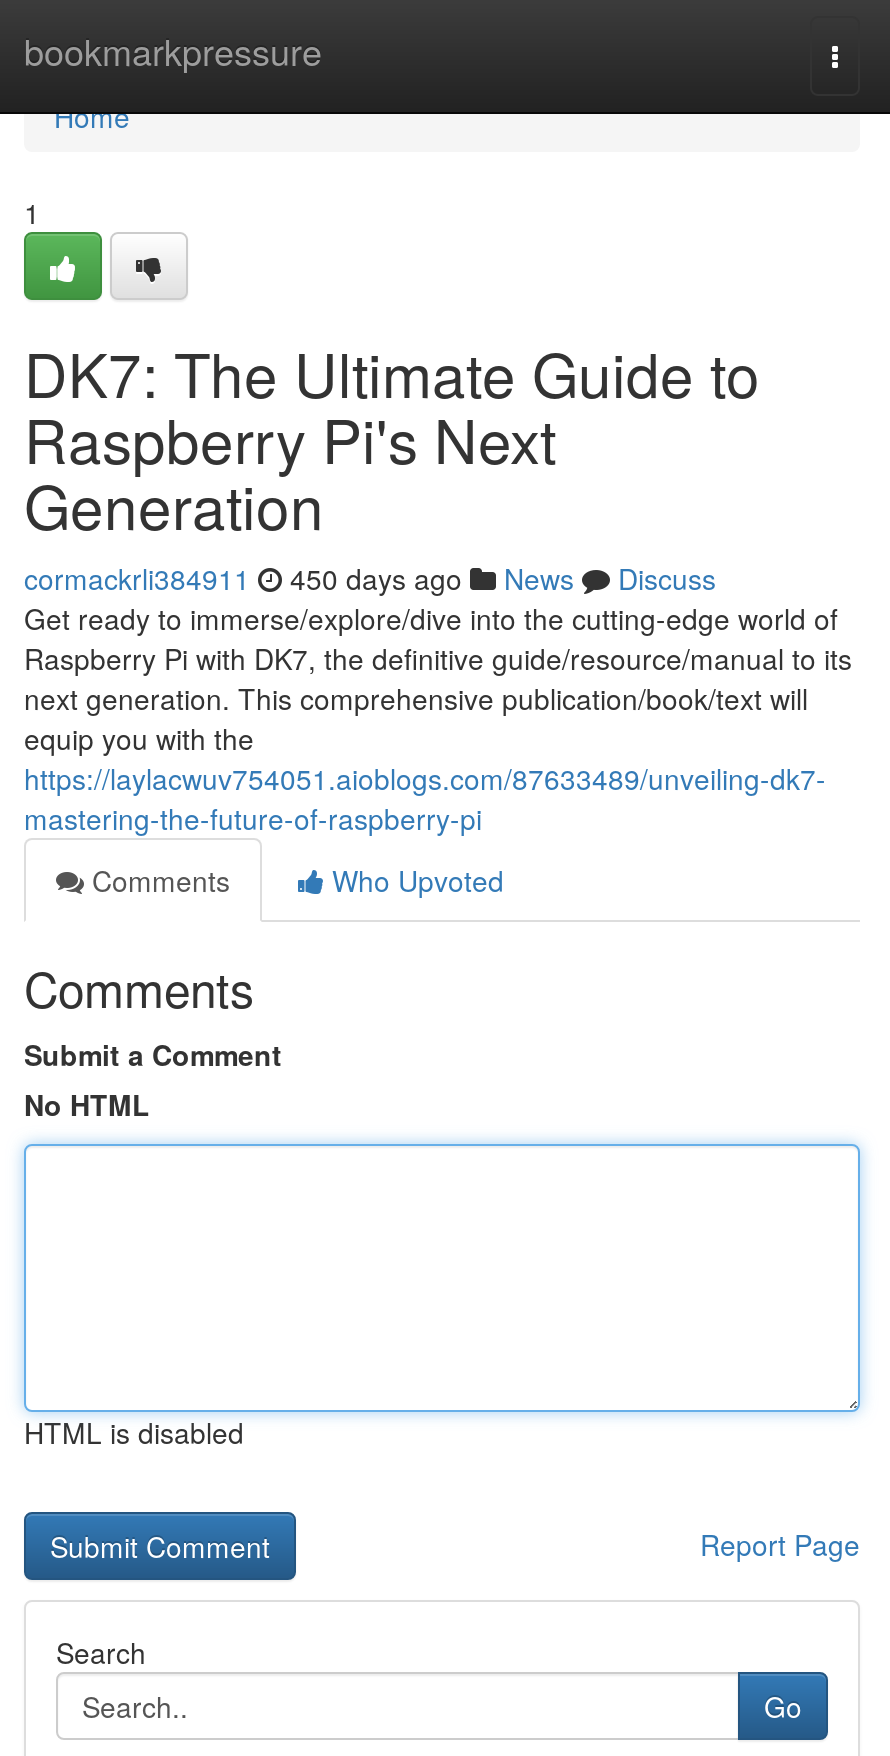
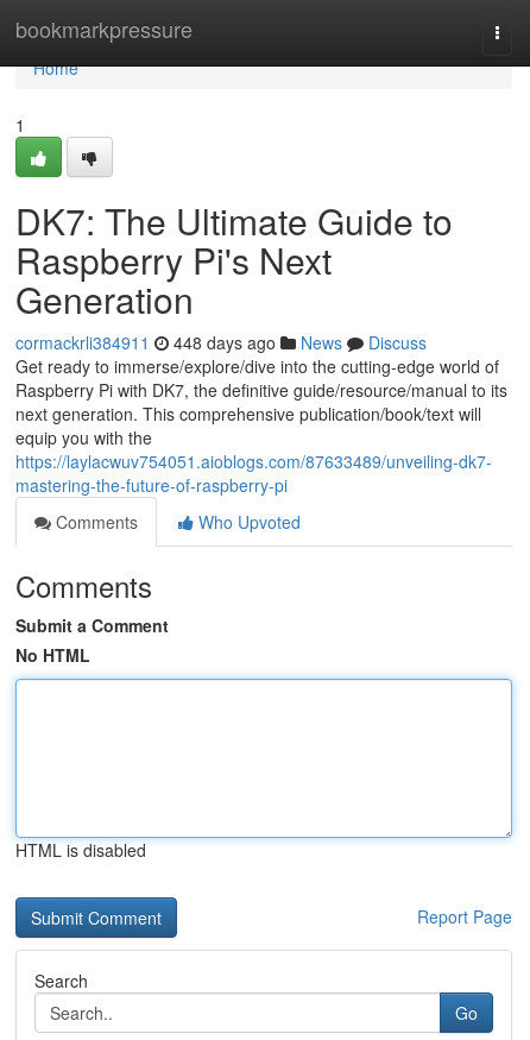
[24,558,716,598] cormackrli384911 450 days ago News Discuss -> [15,330,427,354] cormackrli384911 448 days ago News Discuss

